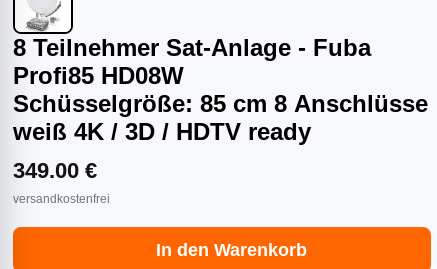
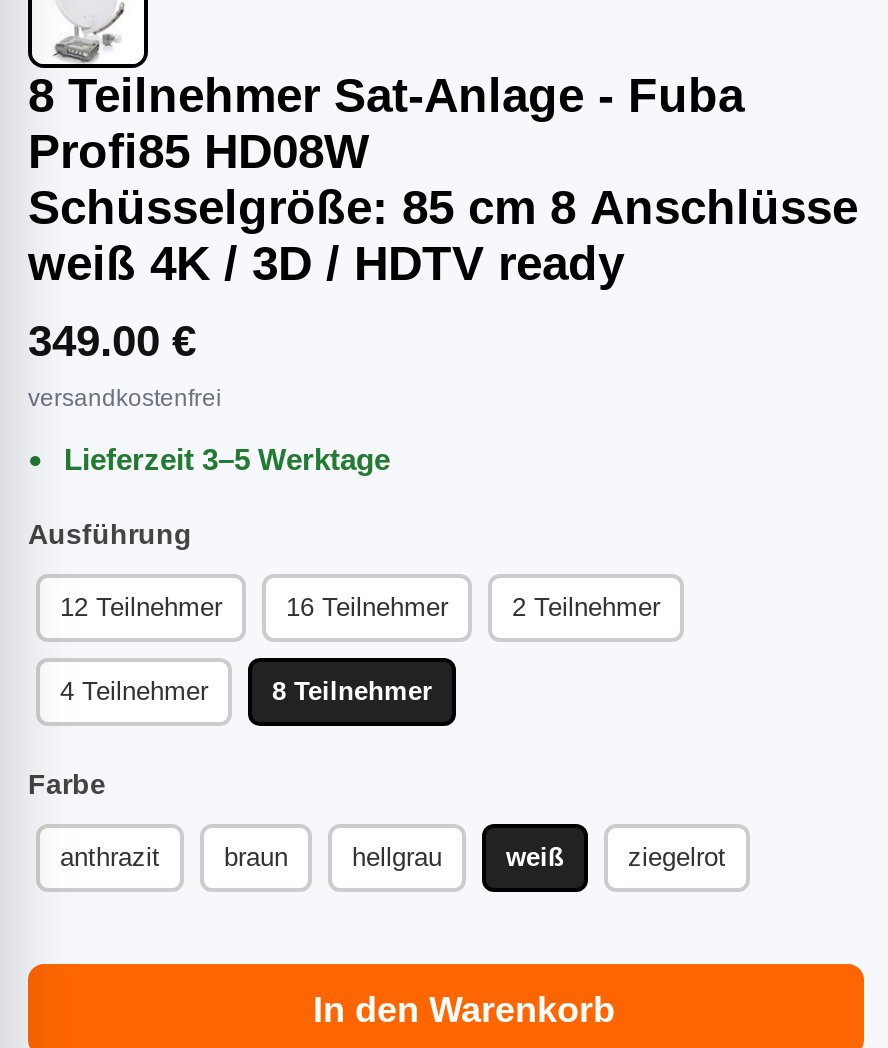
none -> [46,442,726,872] Lieferzeit 3–5 Werktage | Ausführung | 12 Teilnehmer | 16 Teilnehmer | 2 Teilnehmer | 4 Teilnehmer | 8 Teilnehmer | Farbe | anthrazit | braun | hellgrau | weiß | ziegelrot

